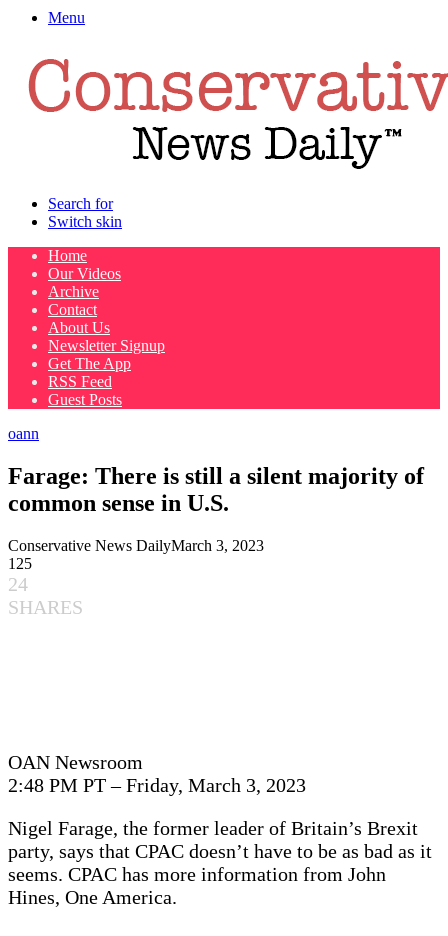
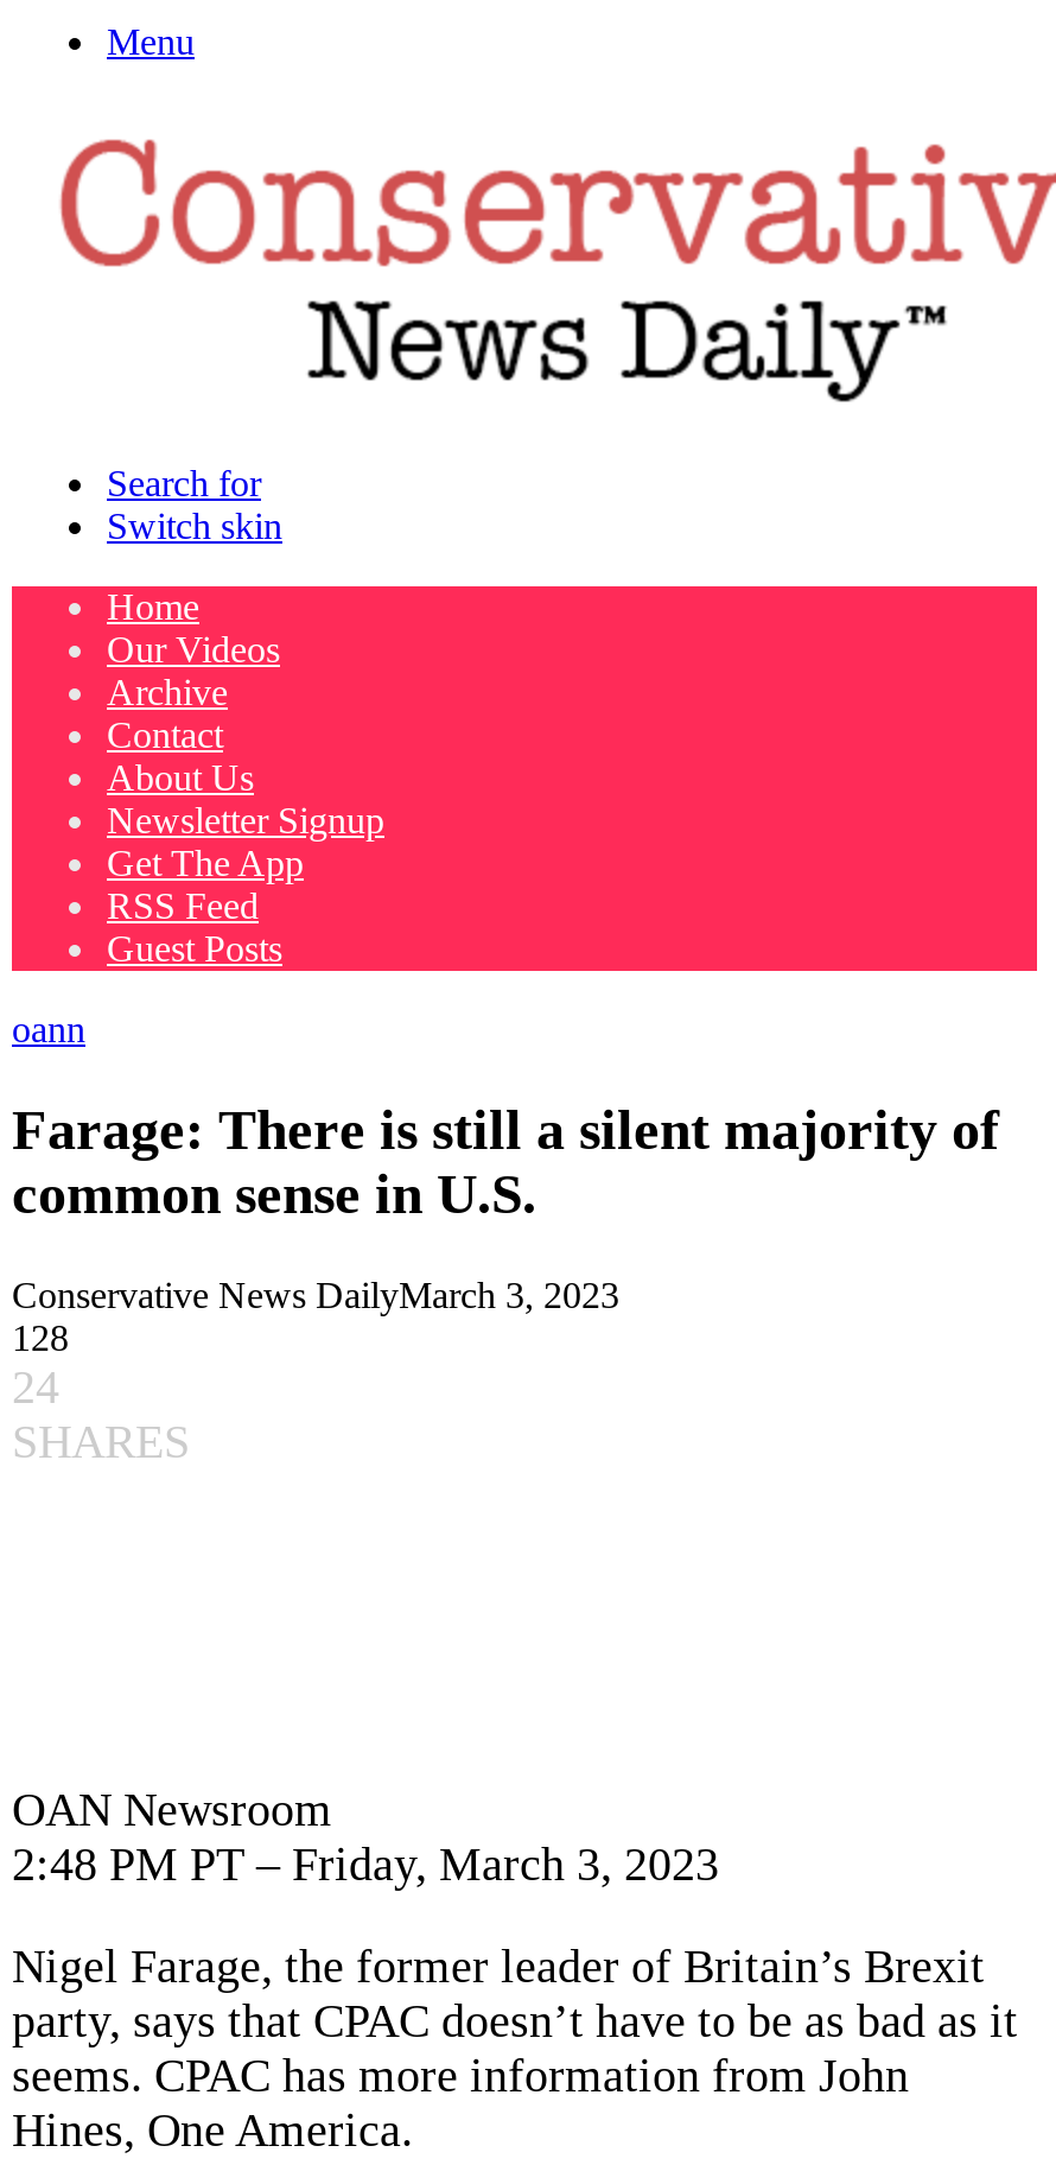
[8,555,32,572] 125 -> [12,1317,69,1357] 128

